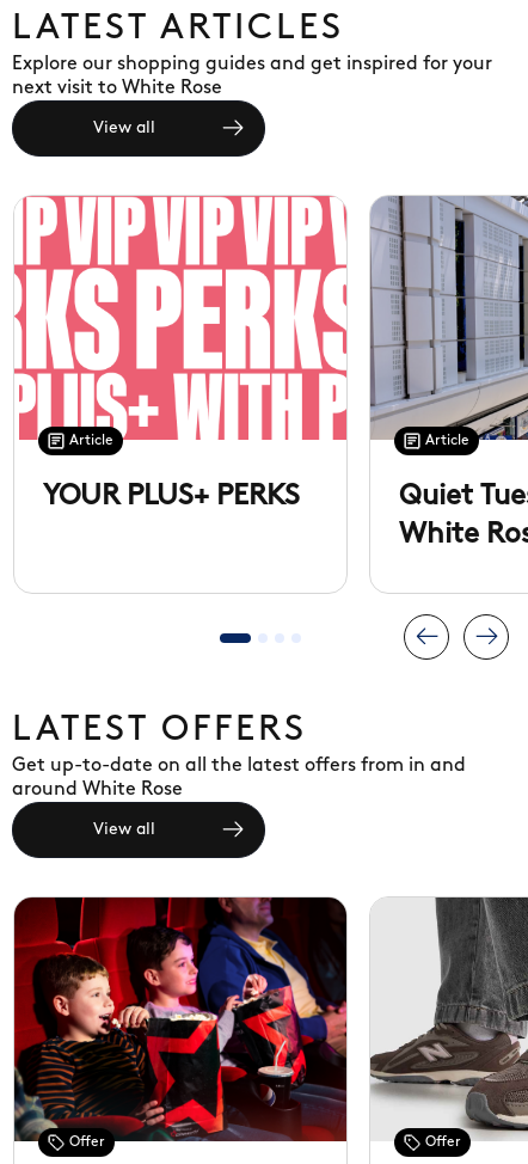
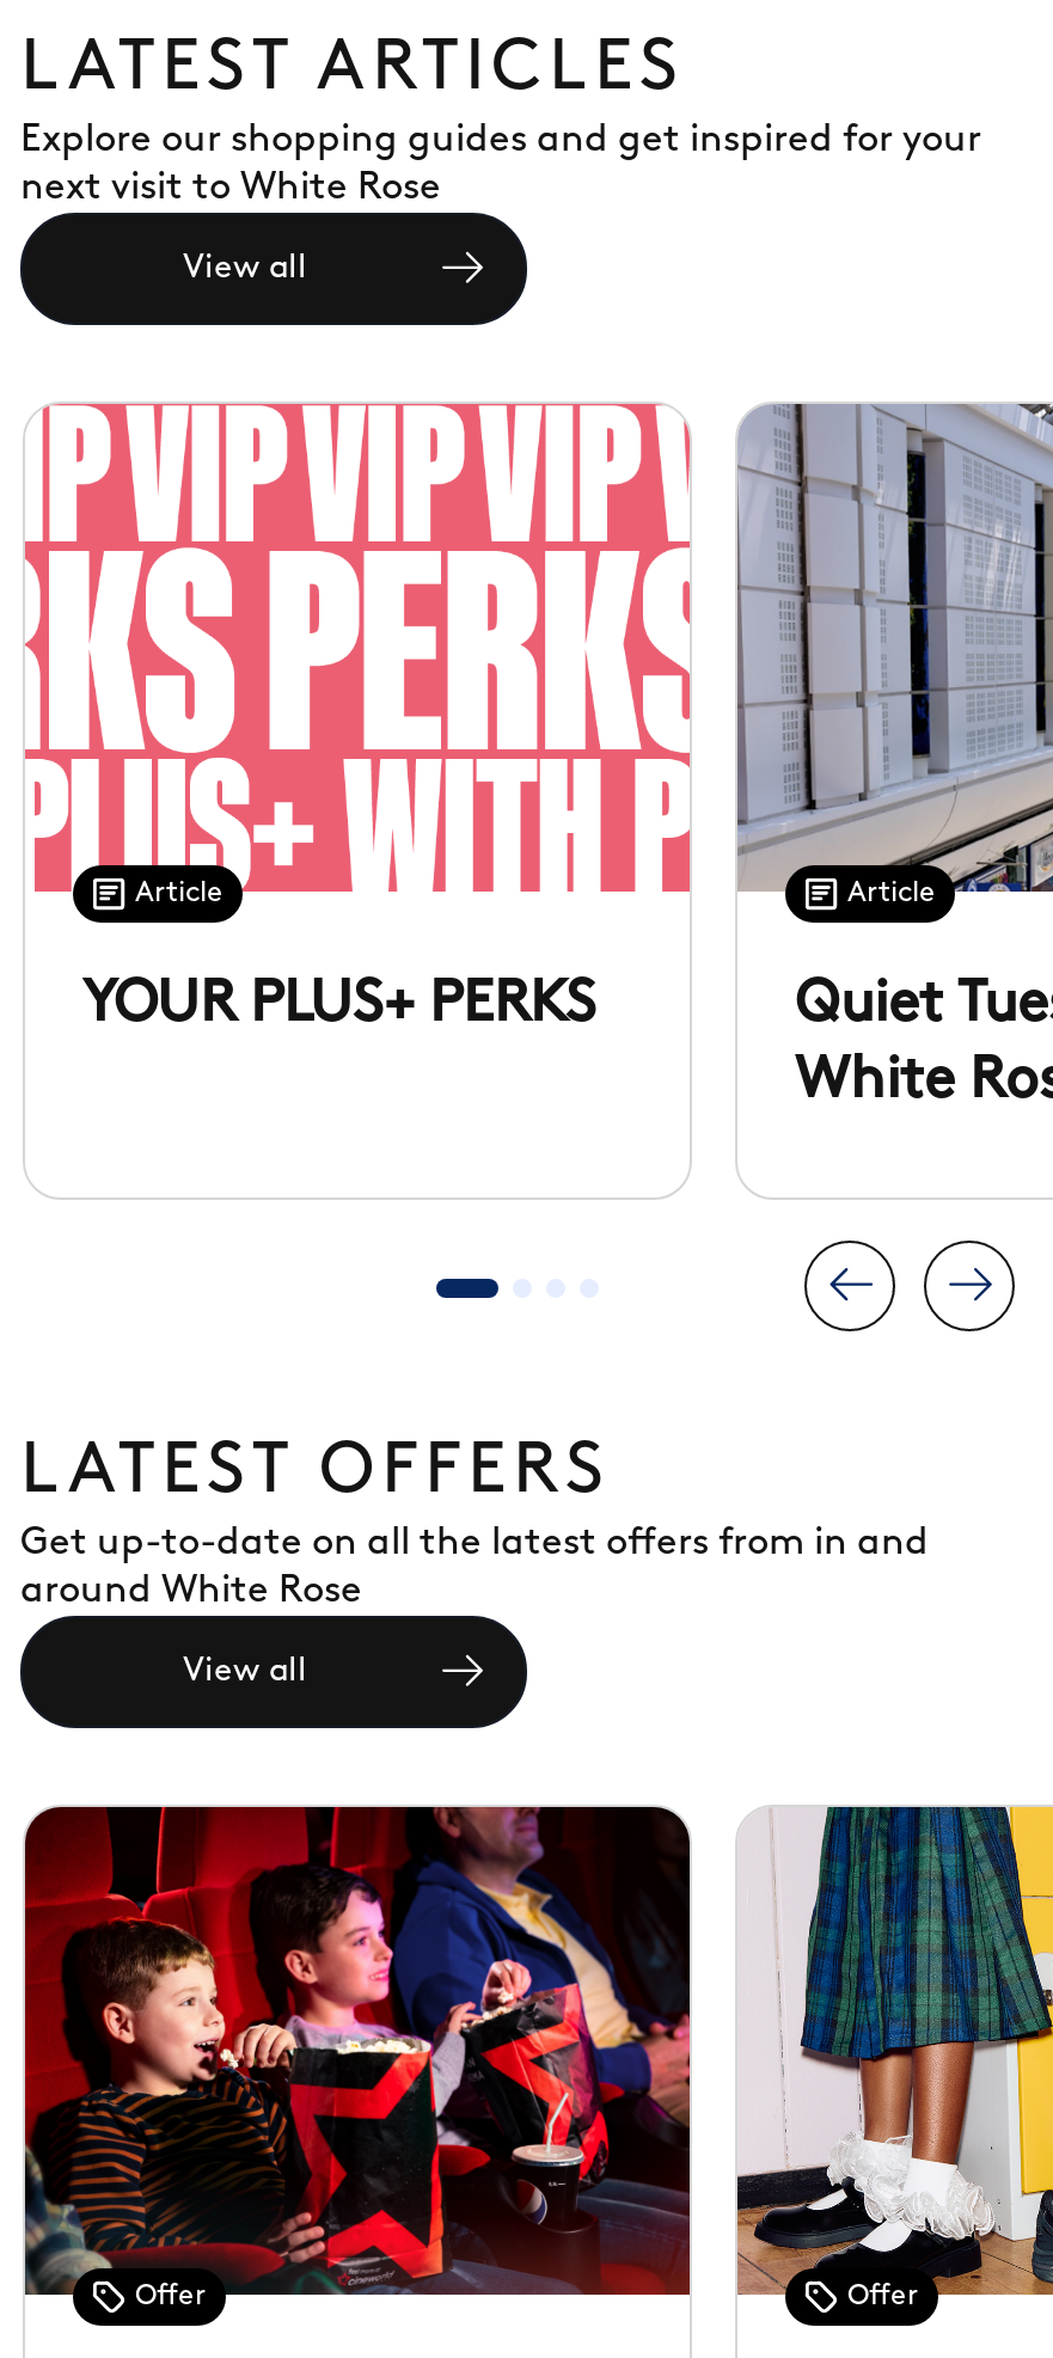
[369,896,524,1141] [image] -> [735,1805,1046,2309] [image]

